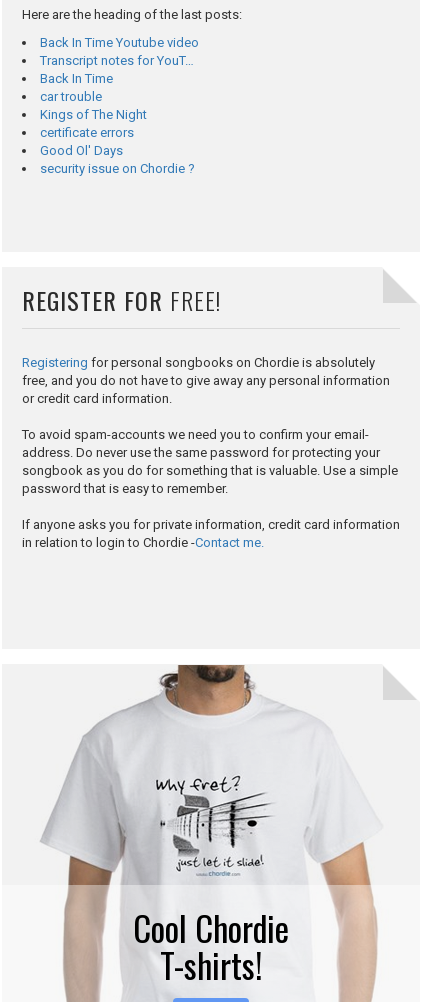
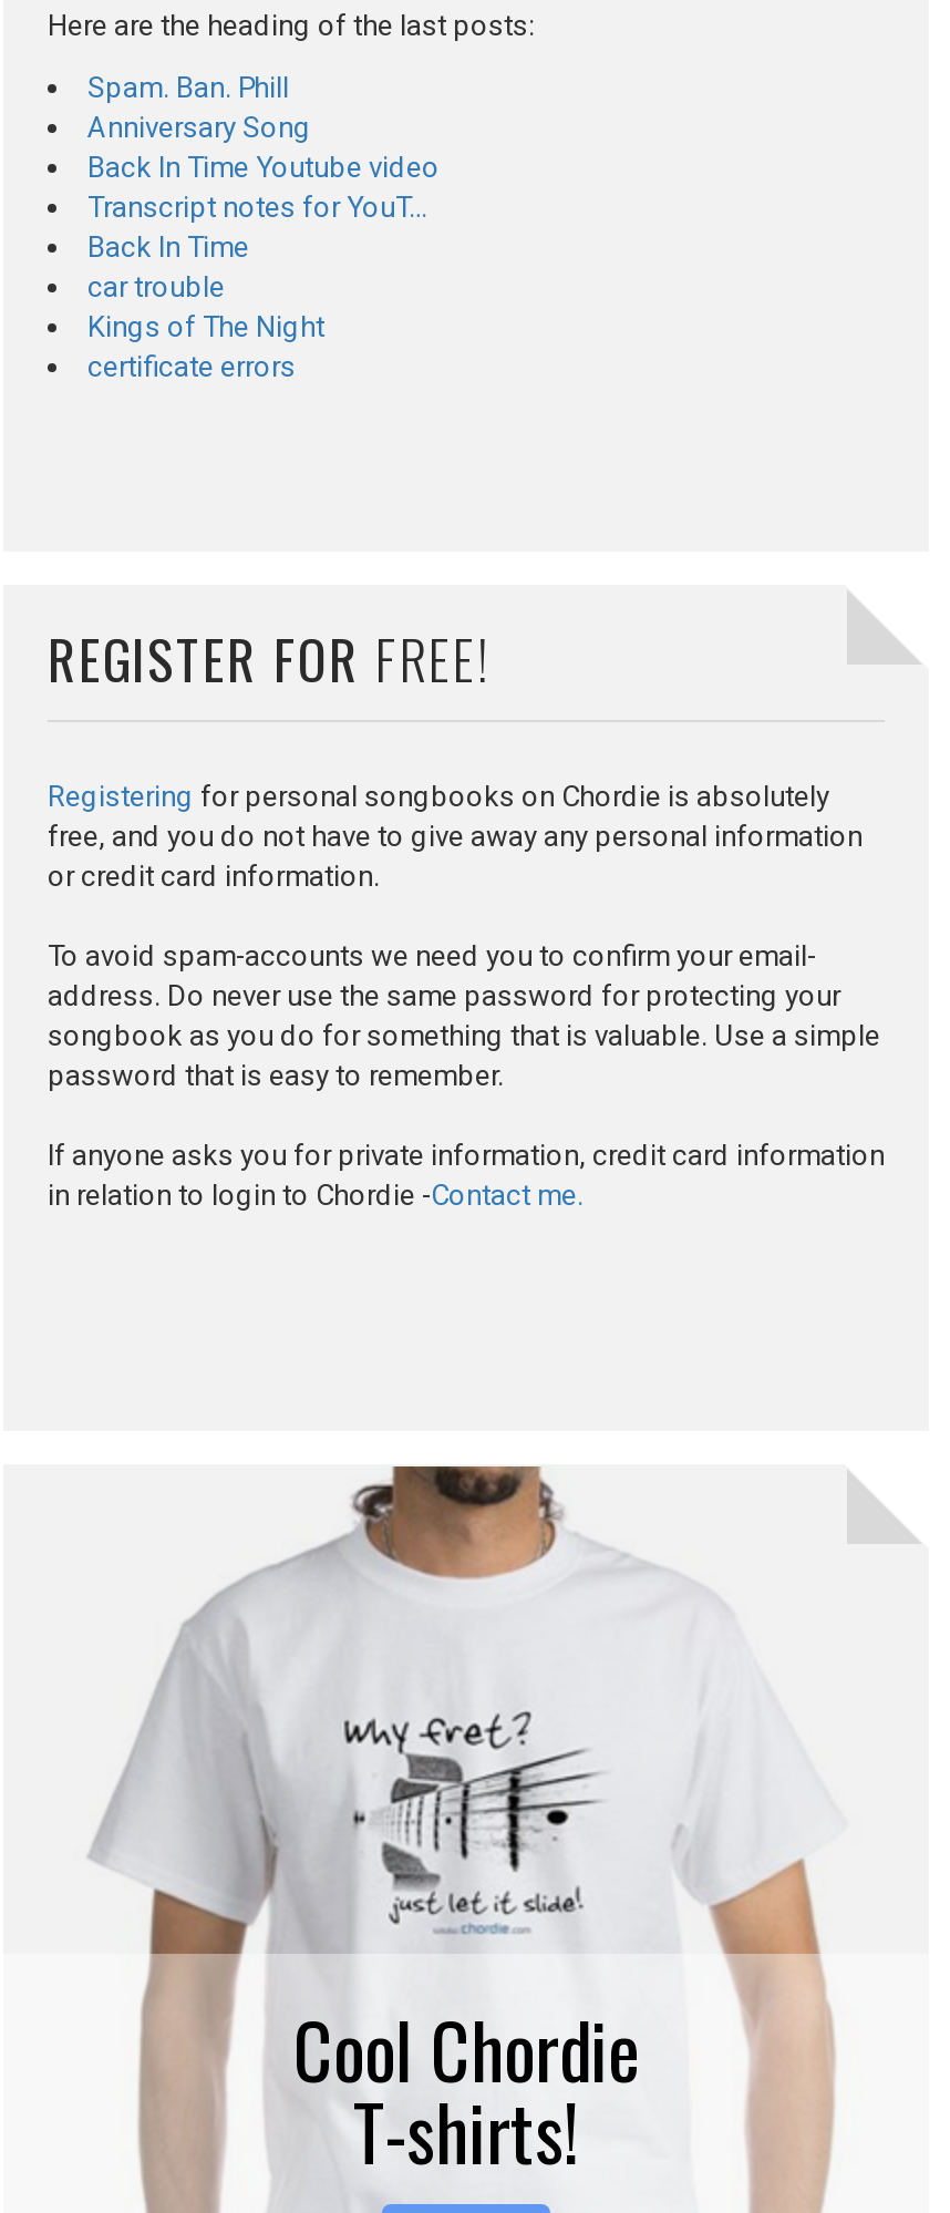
none -> [87,72,311,145] Spam. Ban. Phill | Anniversary Song
moved [40,35,199,140] -> [87,152,440,384]: Back In Time Youtube video | Transcript notes for YouT… | Back In Time | car trouble | Kings of The Night | certificate errors
[40,143,195,176] Good Ol' Days | security issue on Chordie ? -> none

